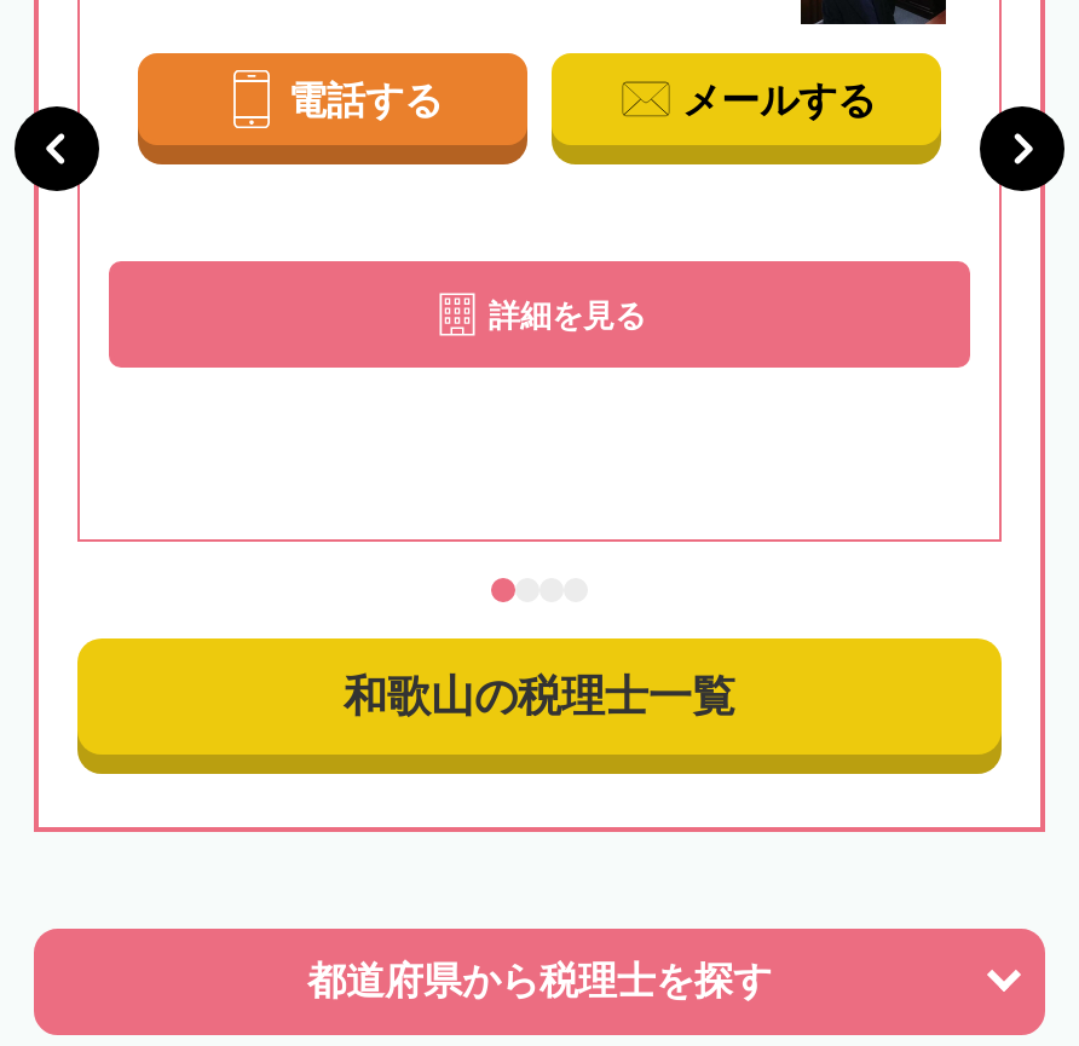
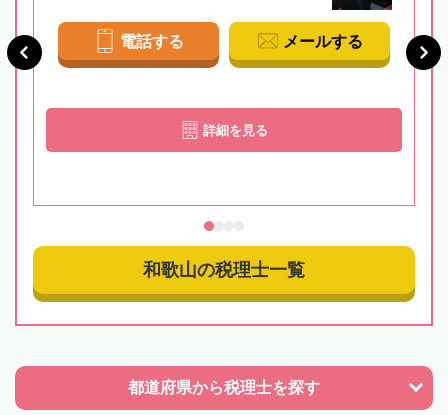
[12,85,102,193] [image] -> [6,34,43,79] [image]
[977,85,1067,193] [image] -> [405,34,442,79] [image]

